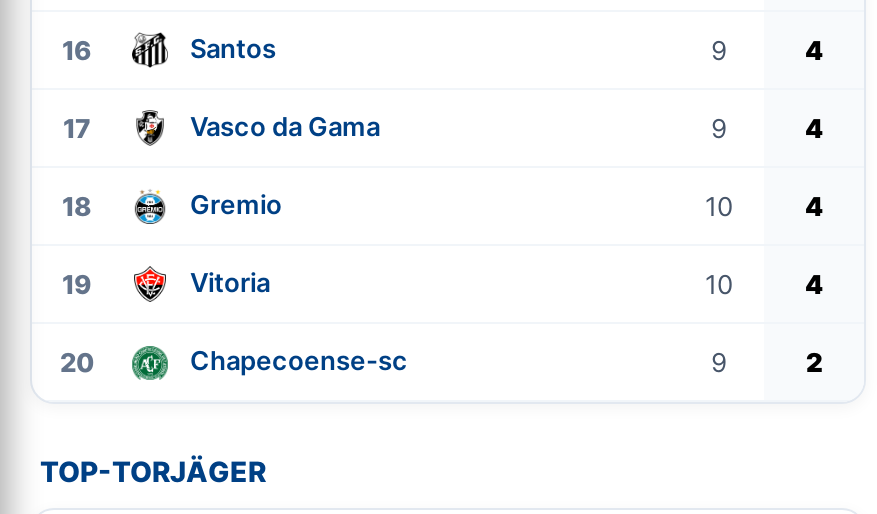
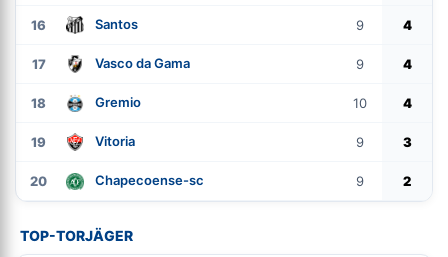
[705,268,733,300] 10 -> [355,134,363,150] 9
[805,268,823,300] 4 -> [402,134,411,150] 3

